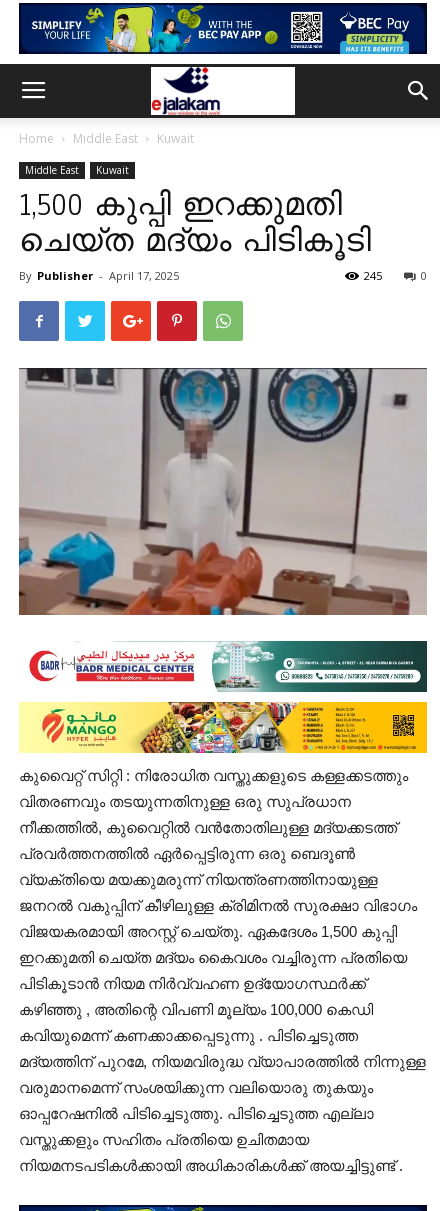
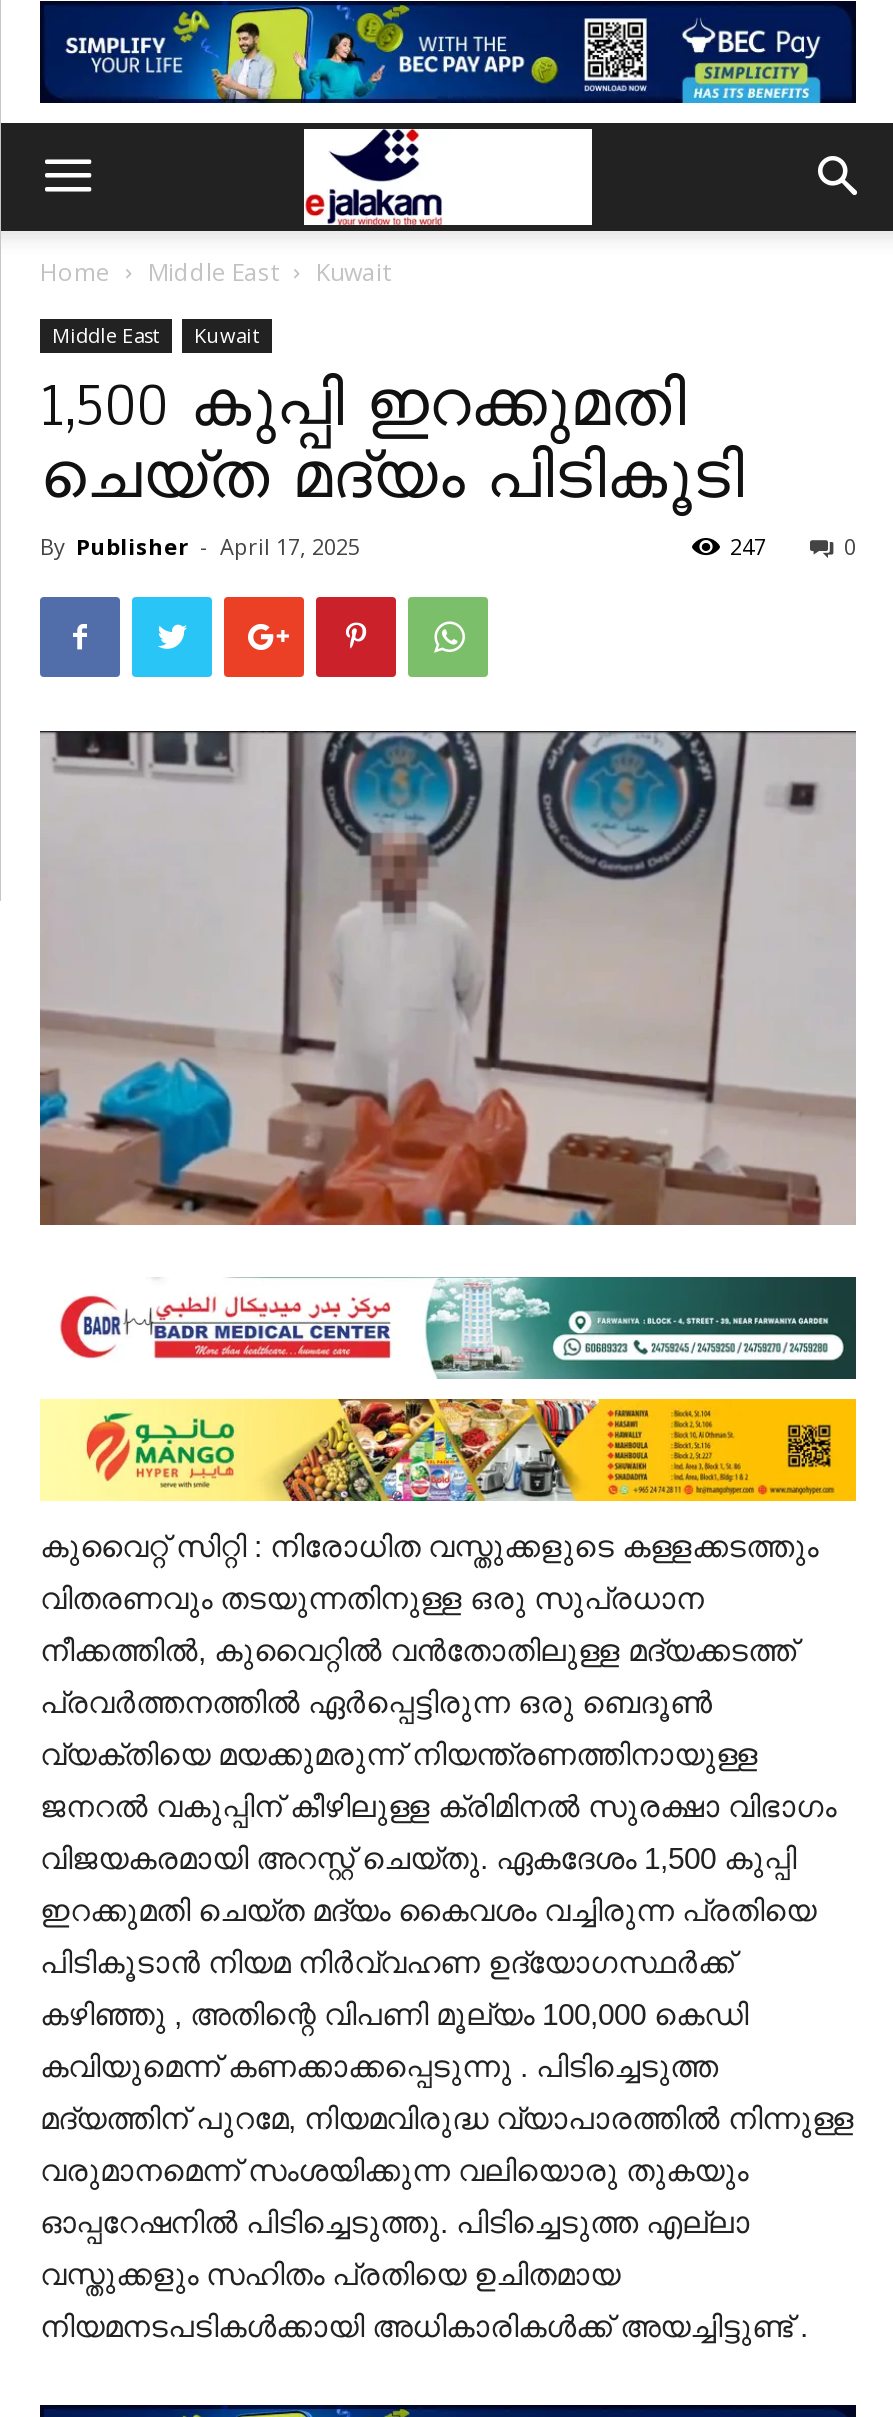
[364,268,382,283] 245 -> [730,531,766,561] 247

